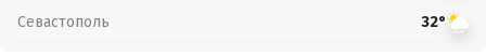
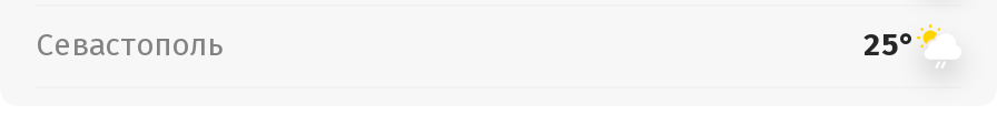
[421,13,447,31] 32° -> [863,27,917,64] 25°

